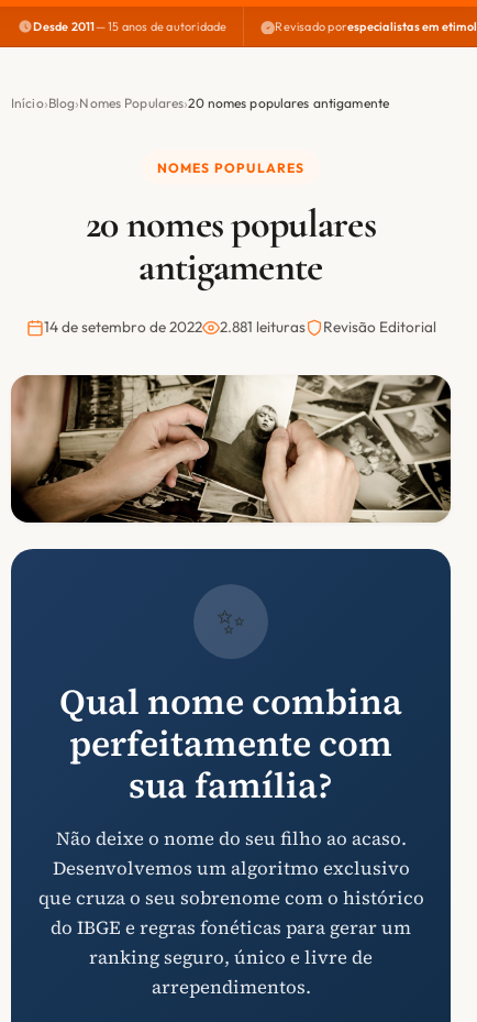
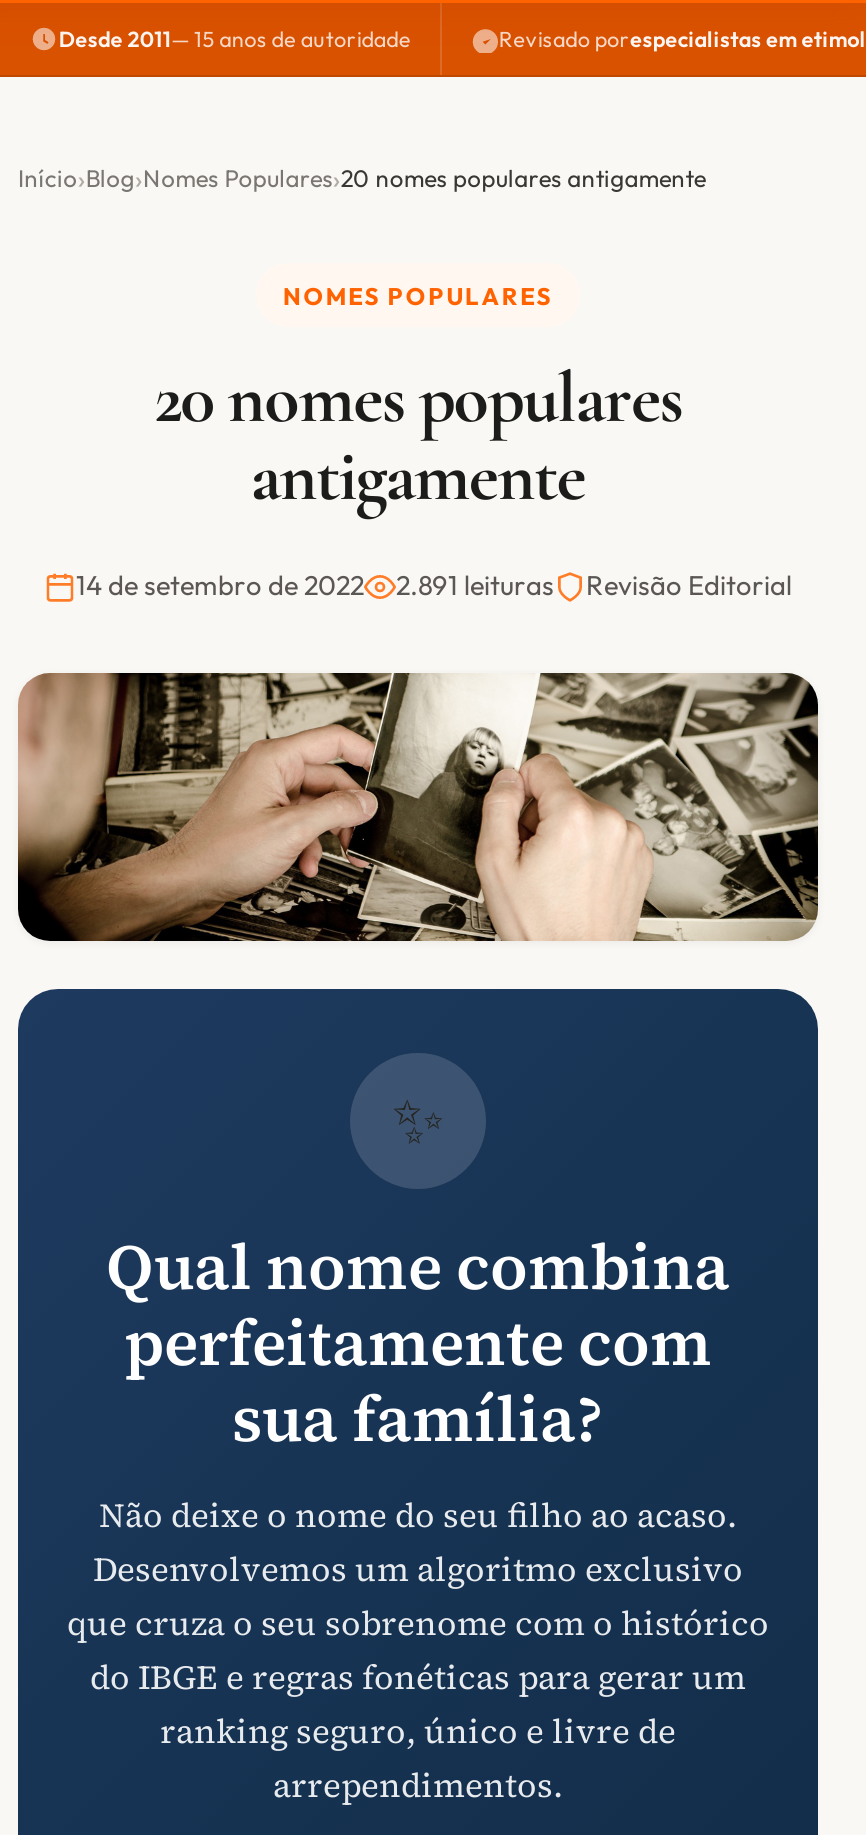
[43,317,436,337] 14 de setembro de 2022 2.881 leituras Revisão Editorial -> [76,567,792,603] 14 de setembro de 2022 2.891 leituras Revisão Editorial

